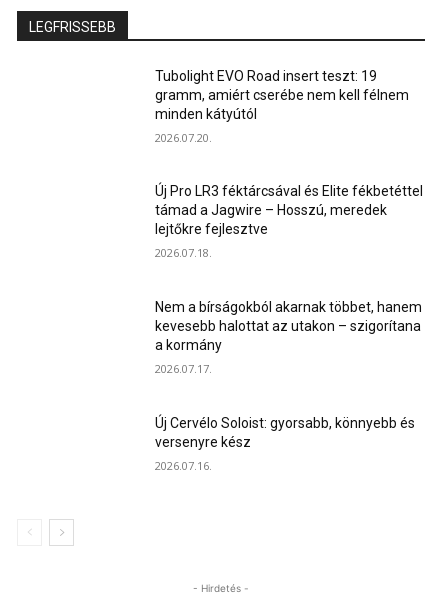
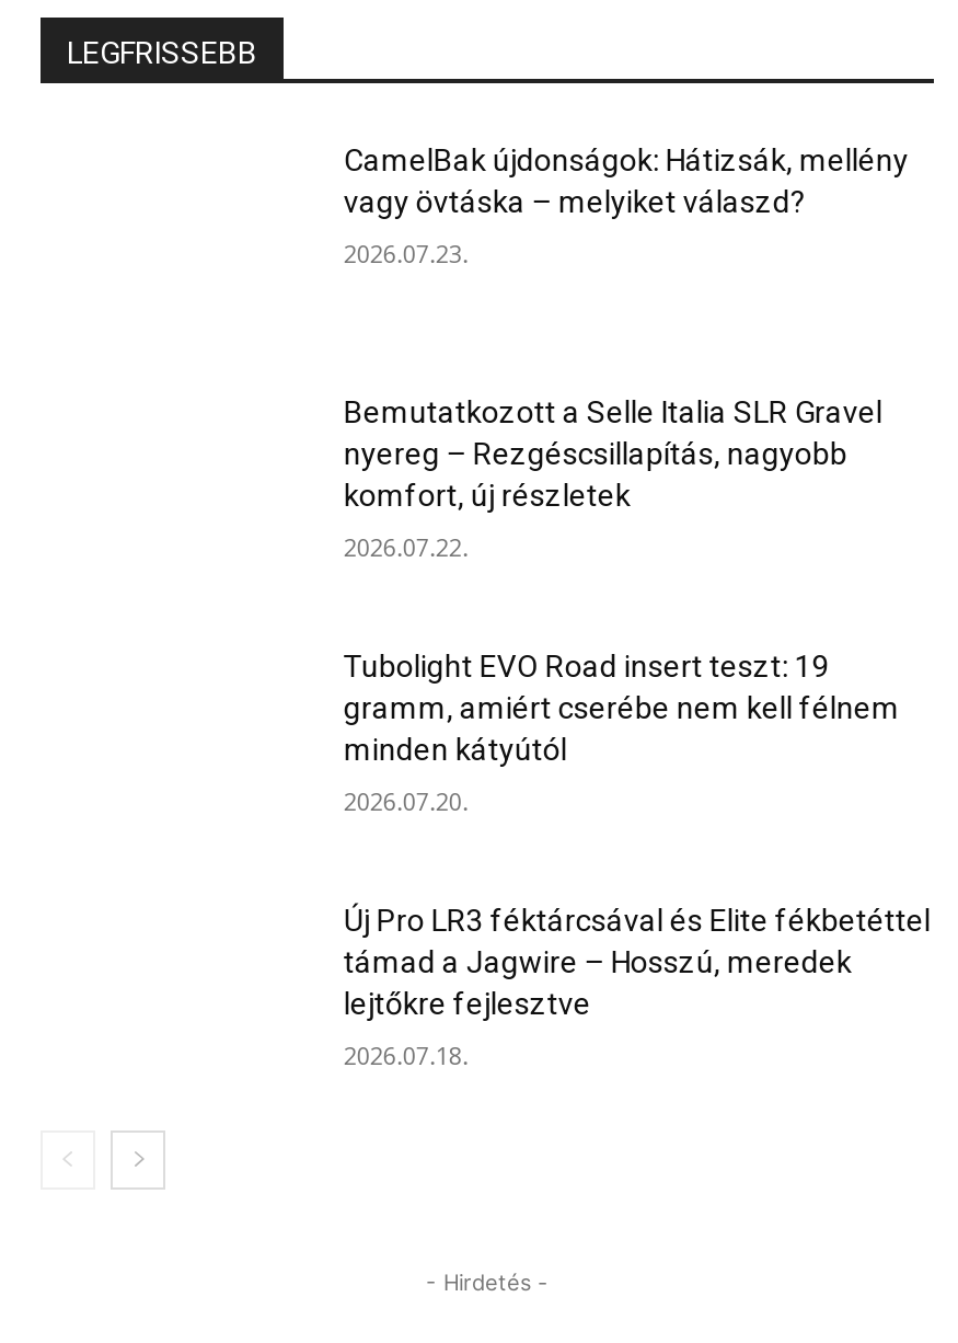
none -> [344,142,909,269] CamelBak újdonságok: Hátizsák, mellény | vagy övtáska – melyiket válaszd? | 2026.07.23.
none -> [344,395,882,564] Bemutatkozott a Selle Italia SLR Gravel | nyereg – Rezgéscsillapítás, nagyobb | komfort, új részletek | 2026.07.22.
moved [155,68,423,260] -> [344,648,930,1070]: Tubolight EVO Road insert teszt: 19 | gramm, amiért cserébe nem kell félnem | minden kátyútól | 2026.07.20. | Új Pro LR3 féktárcsával és Elite fékbetéttel | támad a Jagwire – Hosszú, meredek | lejtőkre fejlesztve | 2026.07.18.
[155,299,422,473] Nem a bírságokból akarnak többet, hanem | kevesebb halottat az utakon – szigorítana | a kormány | 2026.07.17. | Új Cervélo Soloist: gyorsabb, könnyebb és | versenyre kész | 2026.07.16. -> none

